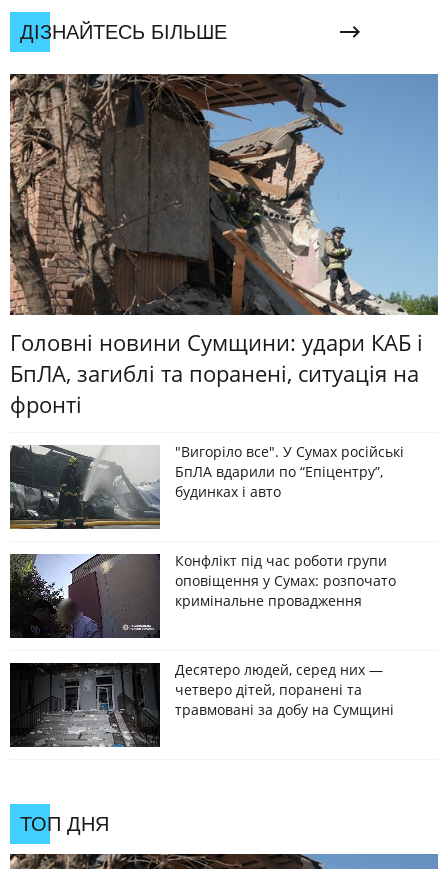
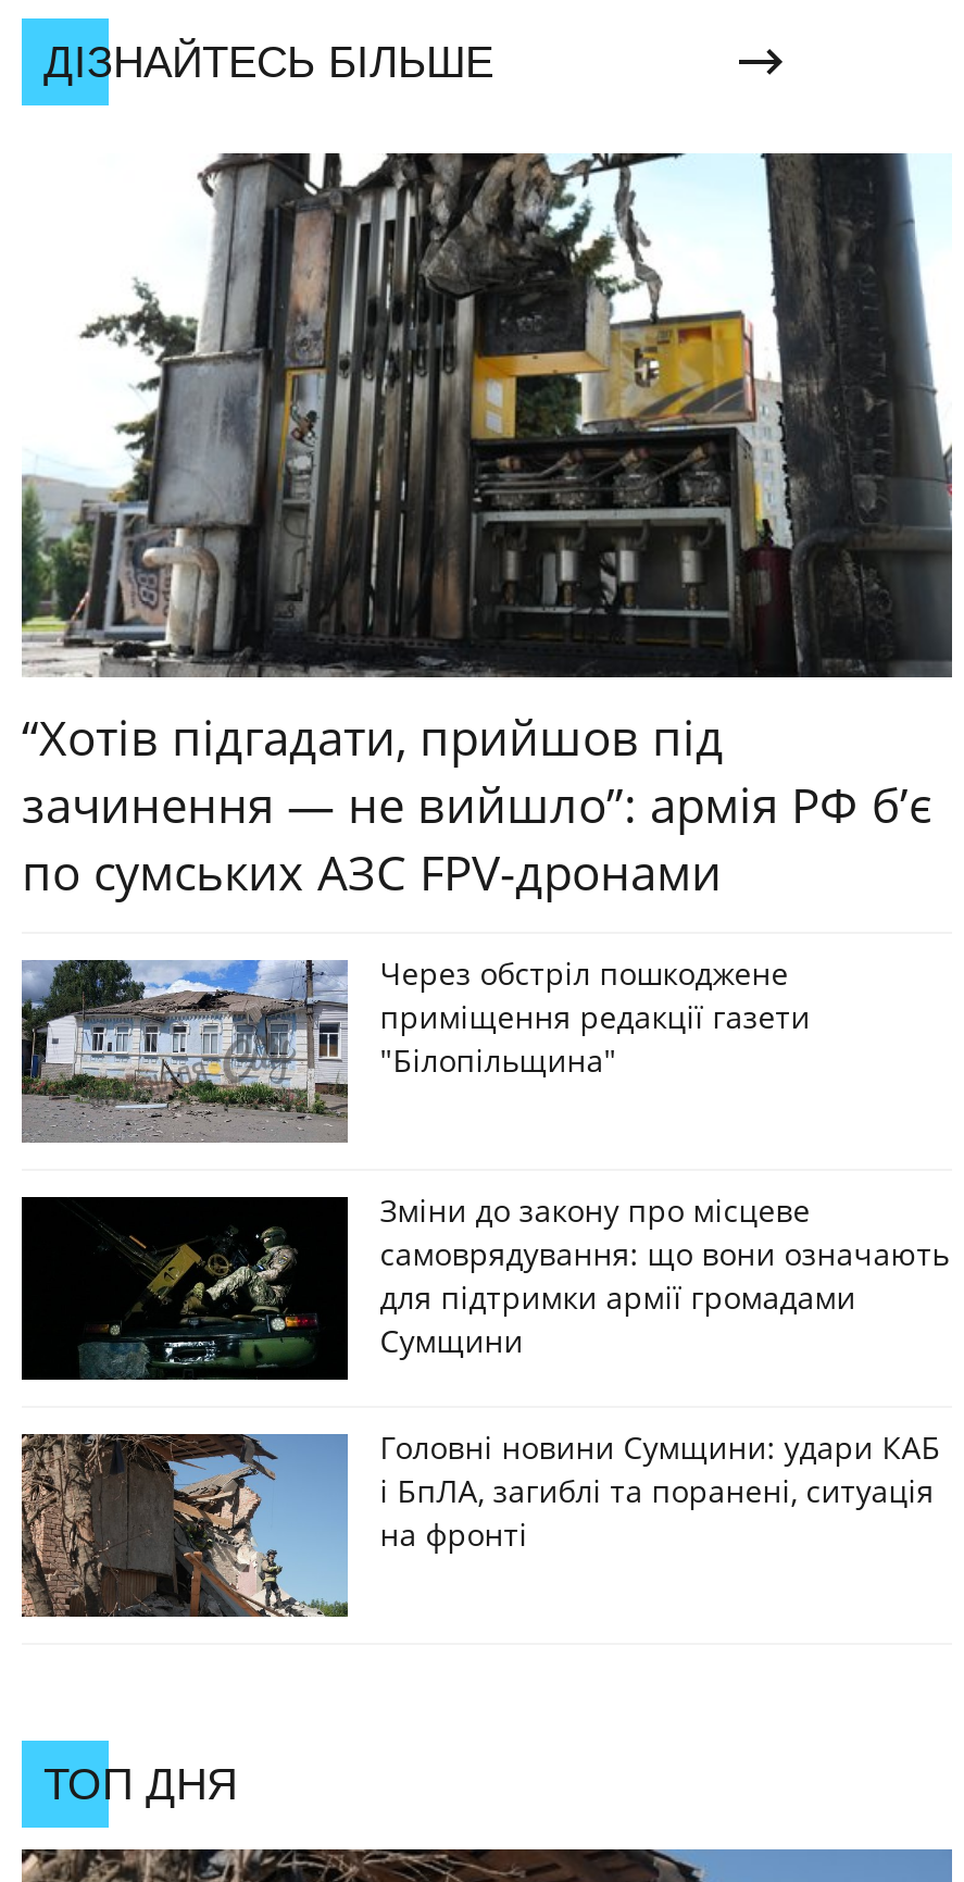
[9,73,439,419] [image] | Головні новини Сумщини: удари КАБ і | БпЛА, загиблі та поранені, ситуація на | фронті -> [20,151,954,903] [image] | “Хотів підгадати, прийшов під | зачинення — не вийшло”: армія РФ б’є | по сумських АЗС FPV-дронами
[10,441,404,529] [image] | "Вигоріло все". У Сумах російські | БпЛА вдарили по “Епіцентру”, | будинках і авто -> [20,952,810,1143] [image] | Через обстріл пошкоджене | приміщення редакції газети | "Білопільщина"
[10,550,396,639] [image] | Конфлікт під час роботи групи | оповіщення у Сумах: розпочато | кримінальне провадження -> [24,1189,949,1380] [image] | Зміни до закону про місцеве | самоврядування: що вони означають | для підтримки армії громадами | Сумщини
[9,660,394,748] [image] | Десятеро людей, серед них — | четверо дітей, поранені та | травмовані за добу на Сумщині -> [20,1427,941,1619] [image] | Головні новини Сумщини: удари КАБ | і БпЛА, загиблі та поранені, ситуація | на фронті

